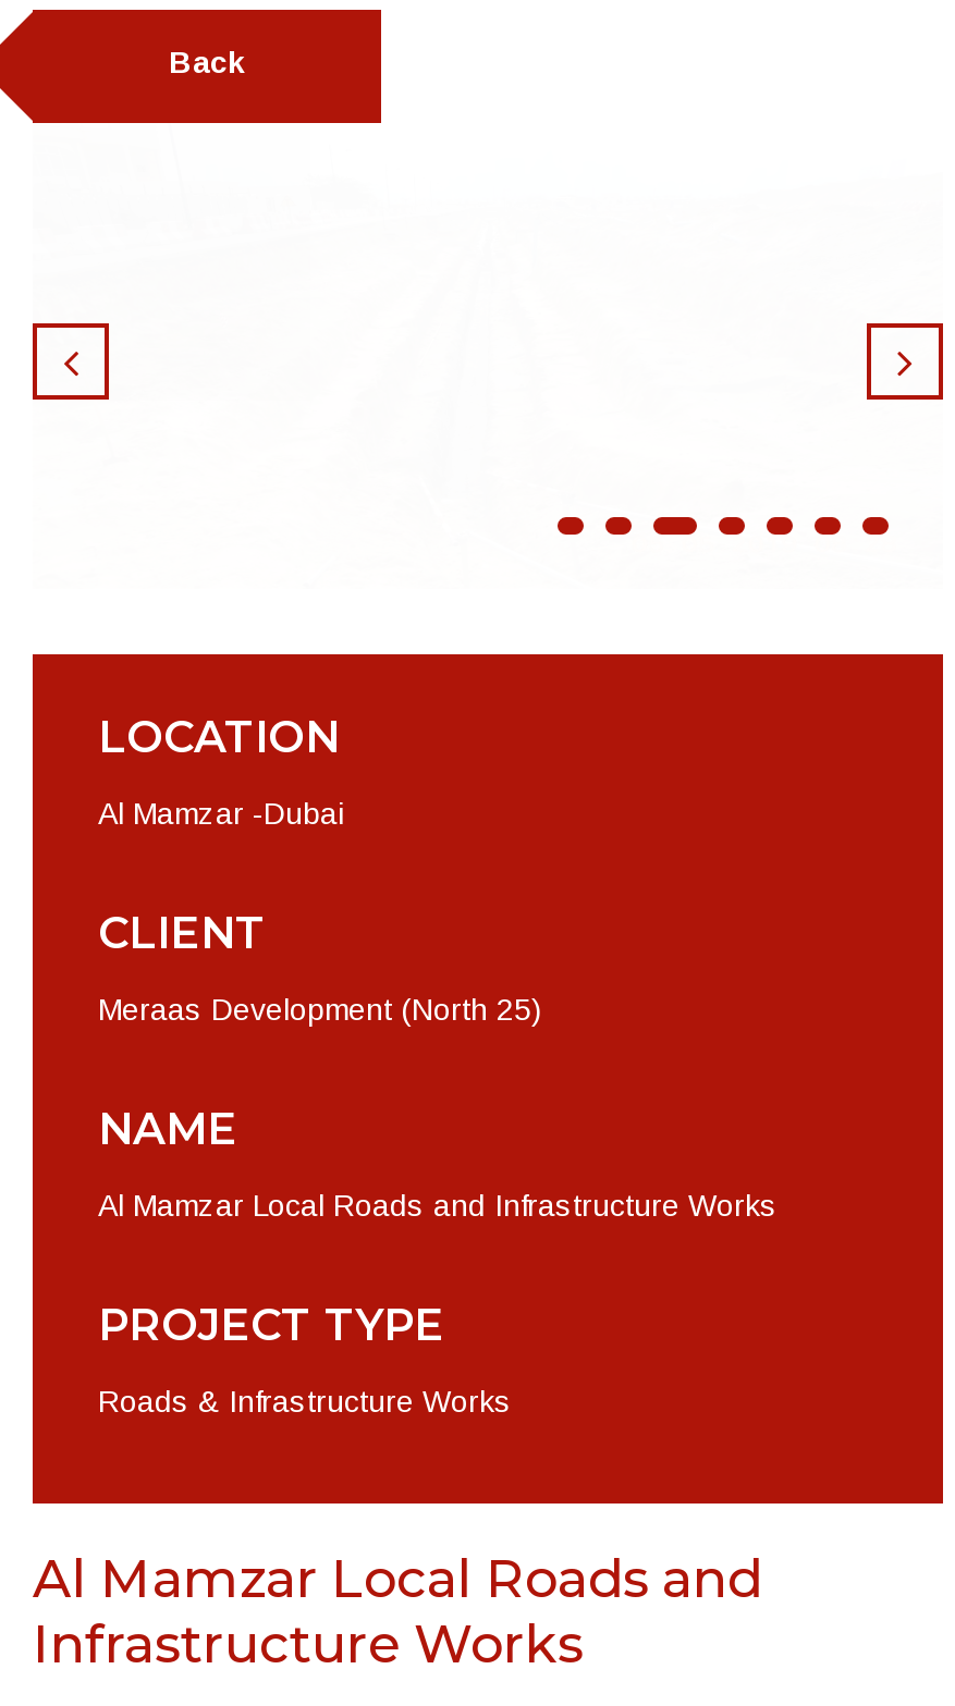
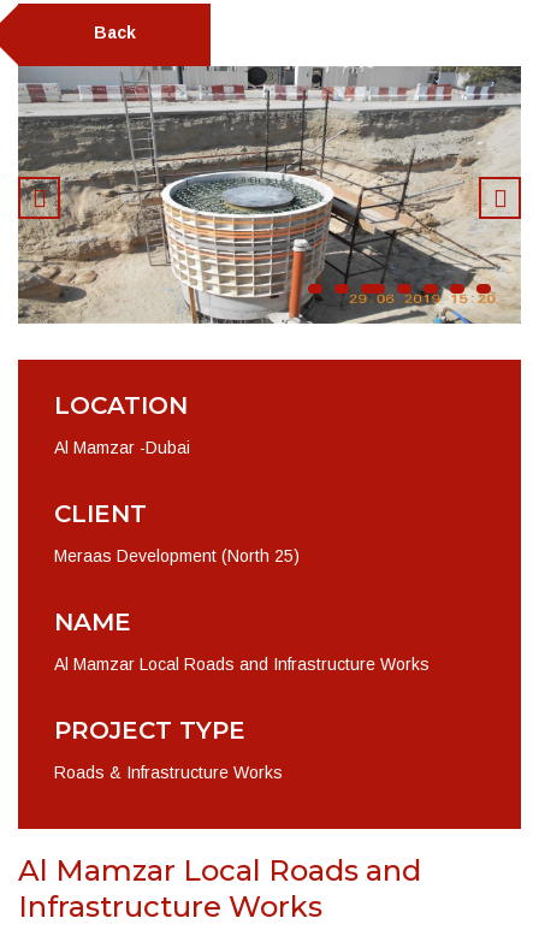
none -> [17,65,522,325] [image]

